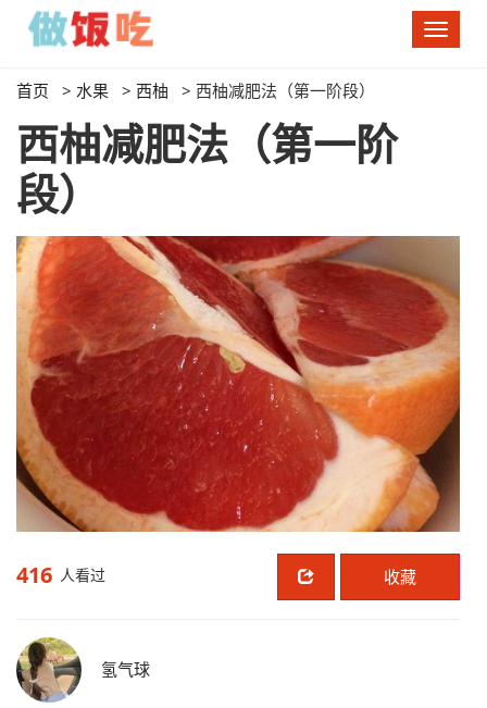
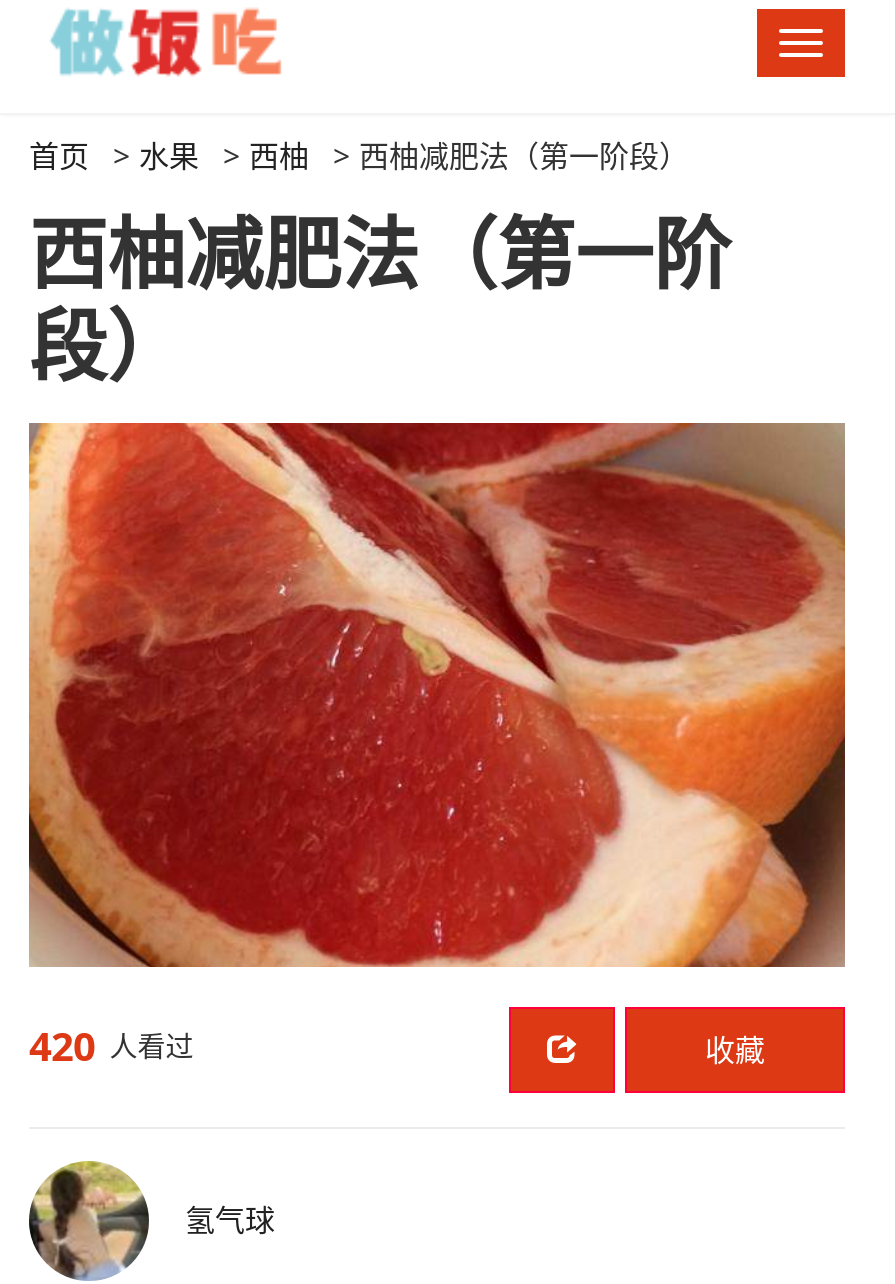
[16,560,106,589] 416 人看过 -> [29,1019,193,1073] 420 人看过

